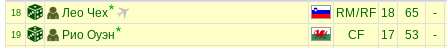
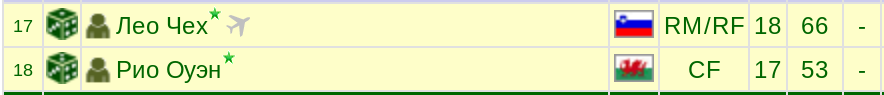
[10,8,20,18] 18 -> [13,16,33,36] 17
[404,6,418,20] 65 -> [801,12,829,40] 66
[10,30,20,40] 19 -> [13,60,33,80] 18

